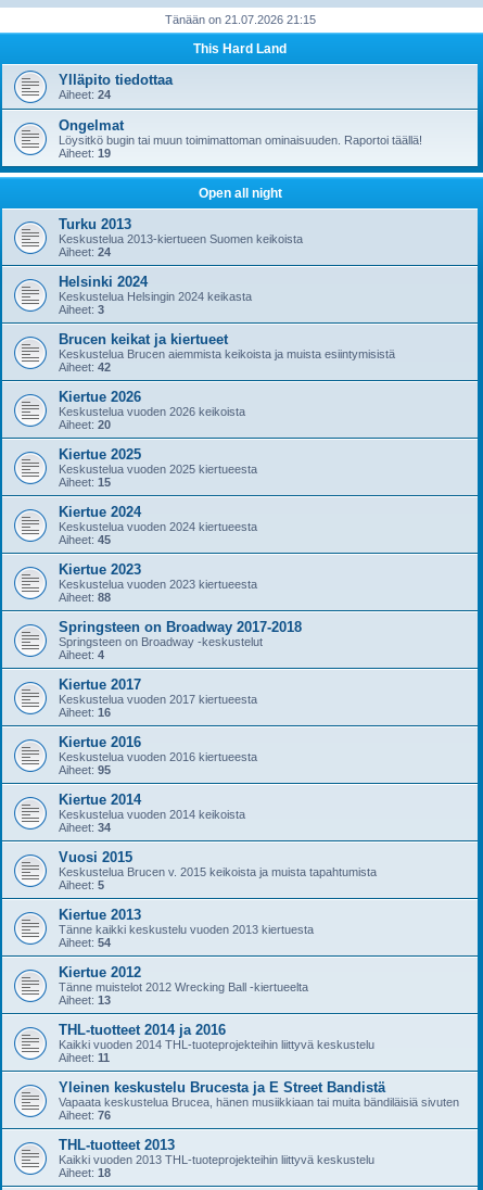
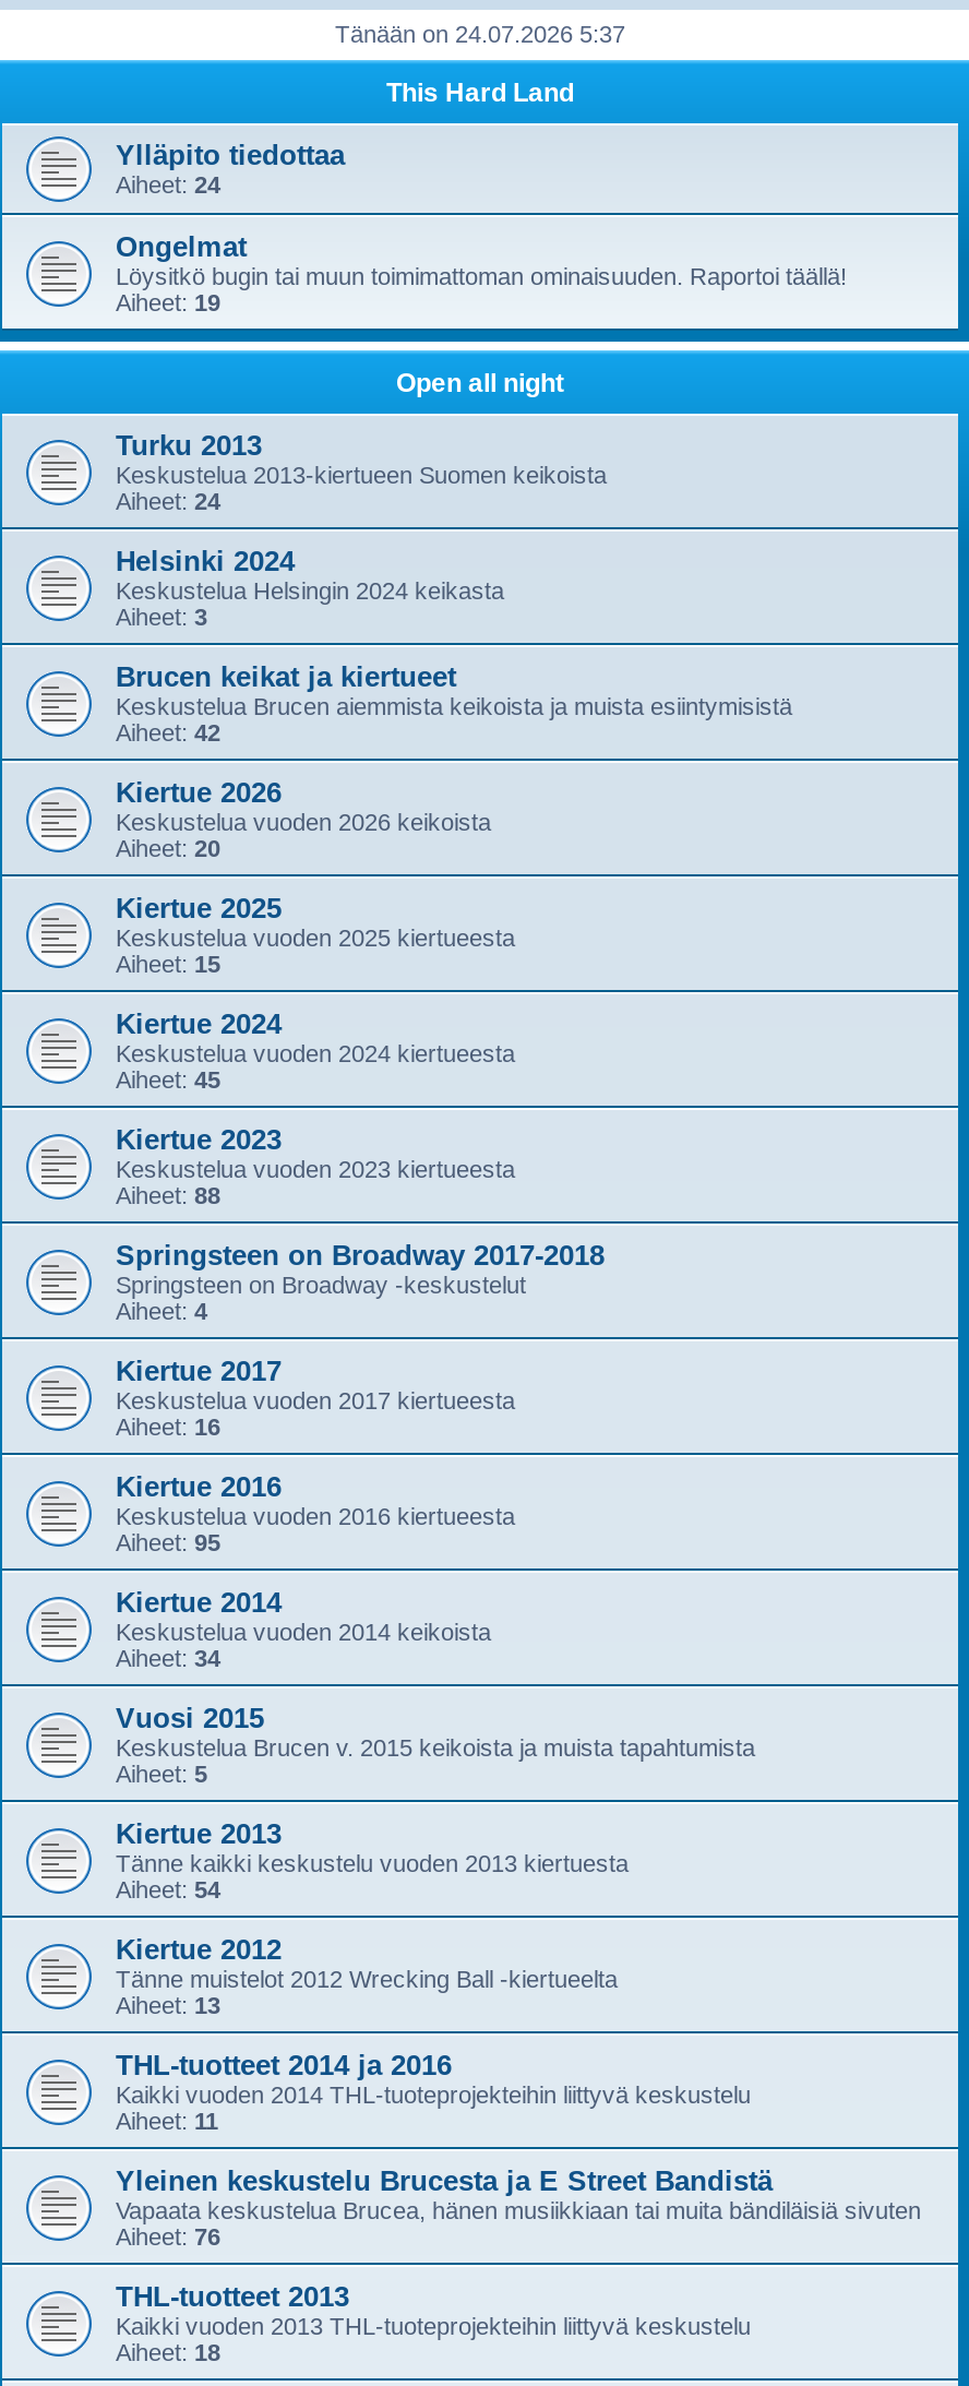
[164,13,315,26] Tänään on 21.07.2026 21:15 -> [335,21,625,47] Tänään on 24.07.2026 5:37

